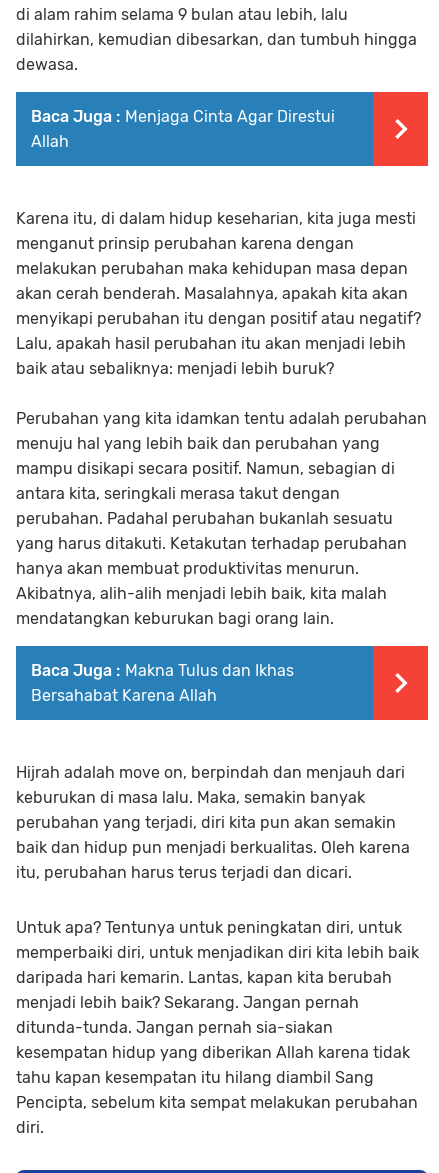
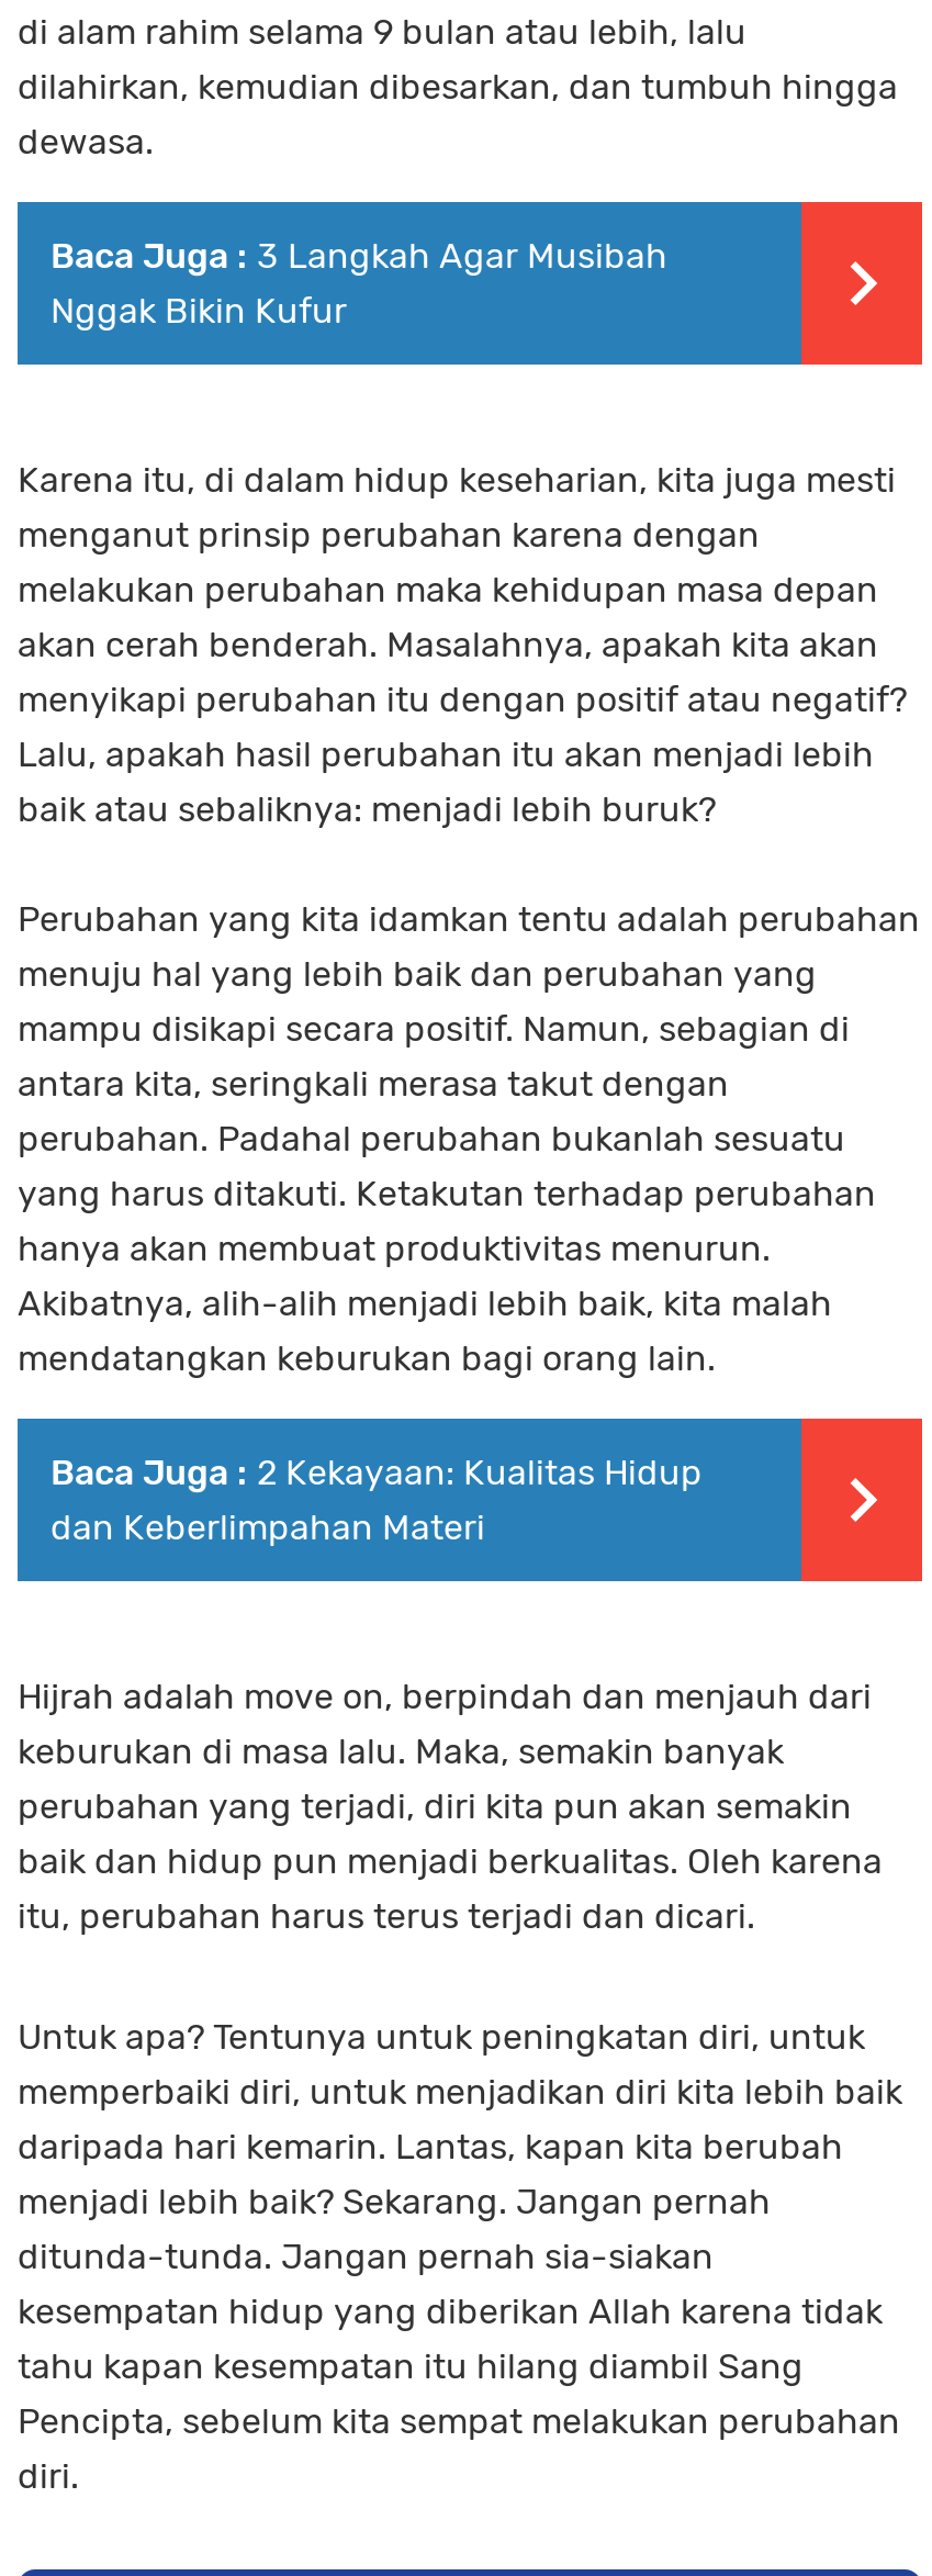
[31,107,335,151] Baca Juga : Menjaga Cinta Agar Direstui | Allah -> [50,235,667,332] Baca Juga : 3 Langkah Agar Musibah | Nggak Bikin Kufur
[31,661,294,705] Baca Juga : Makna Tulus dan Ikhas | Bersahabat Karena Allah -> [50,1452,703,1548] Baca Juga : 2 Kekayaan: Kualitas Hidup | dan Keberlimpahan Materi

